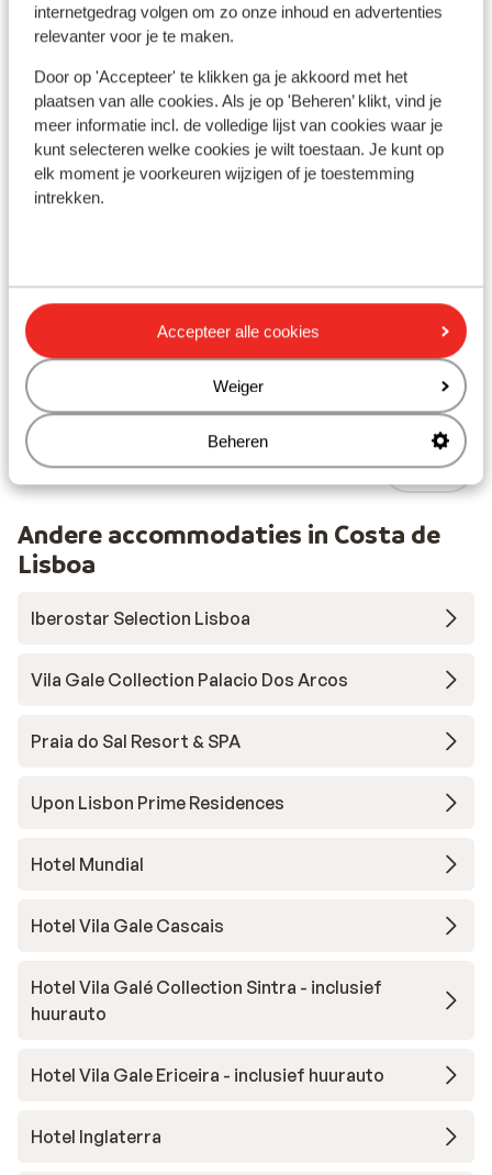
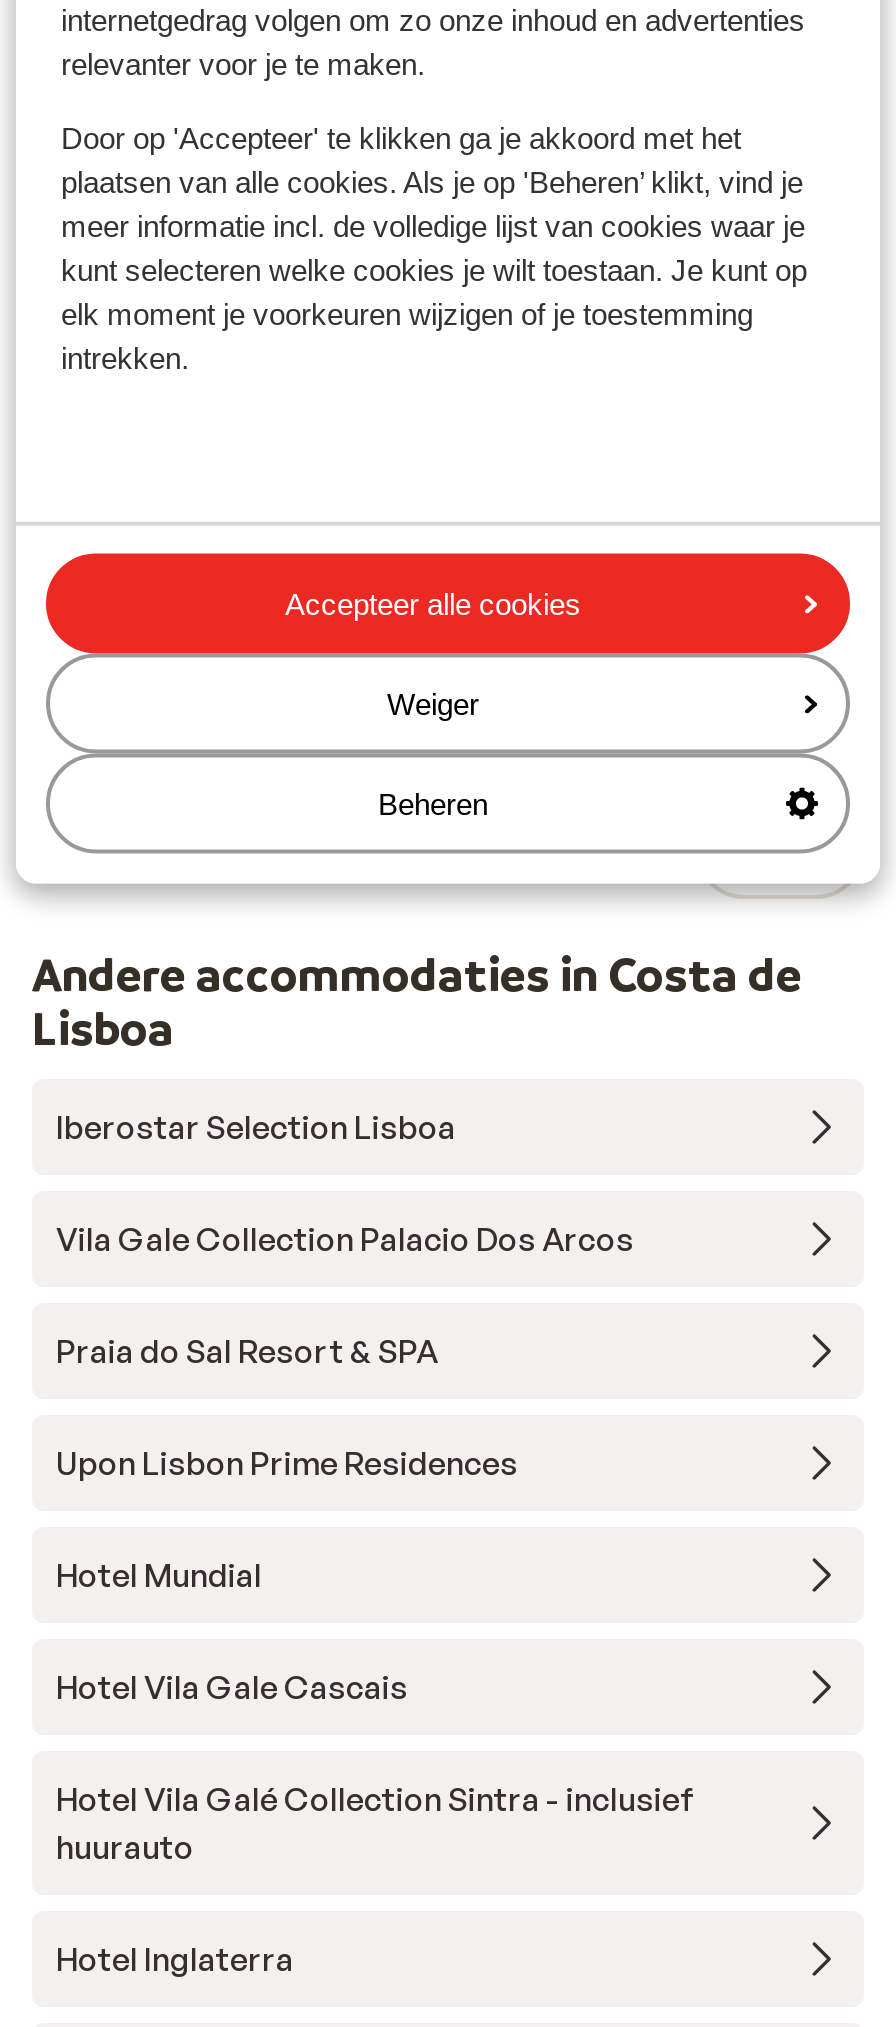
[31,1064,384,1086] Hotel Vila Gale Ericeira - inclusief huurauto -> none

